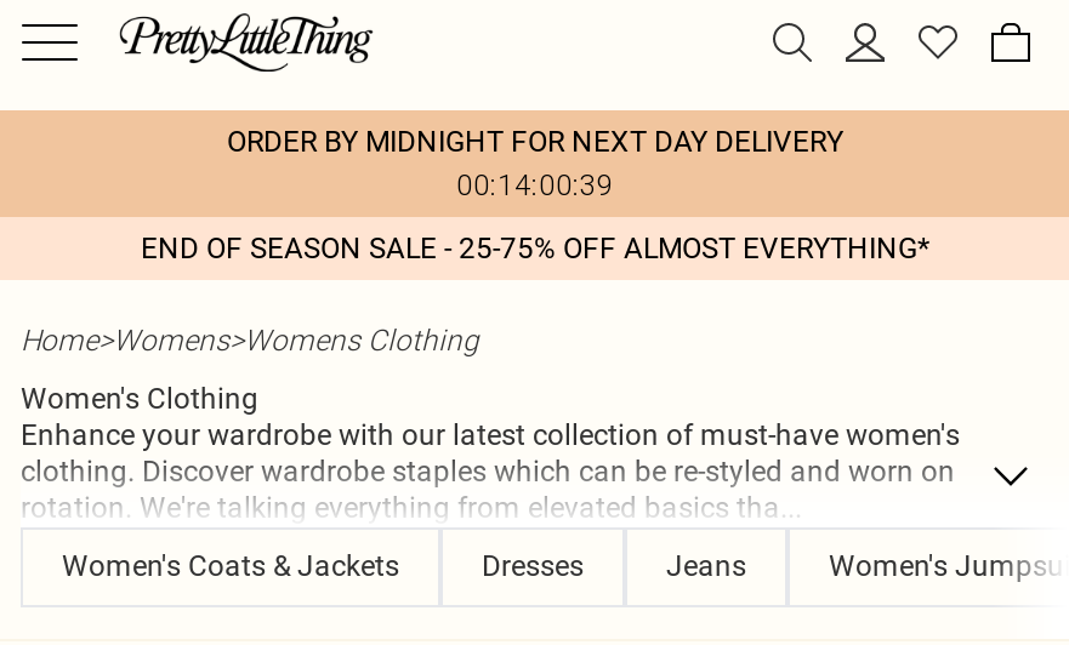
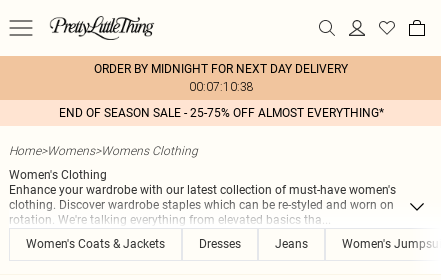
[456,166,614,202] 00:14:00:39 -> [188,79,253,94] 00:07:10:38

